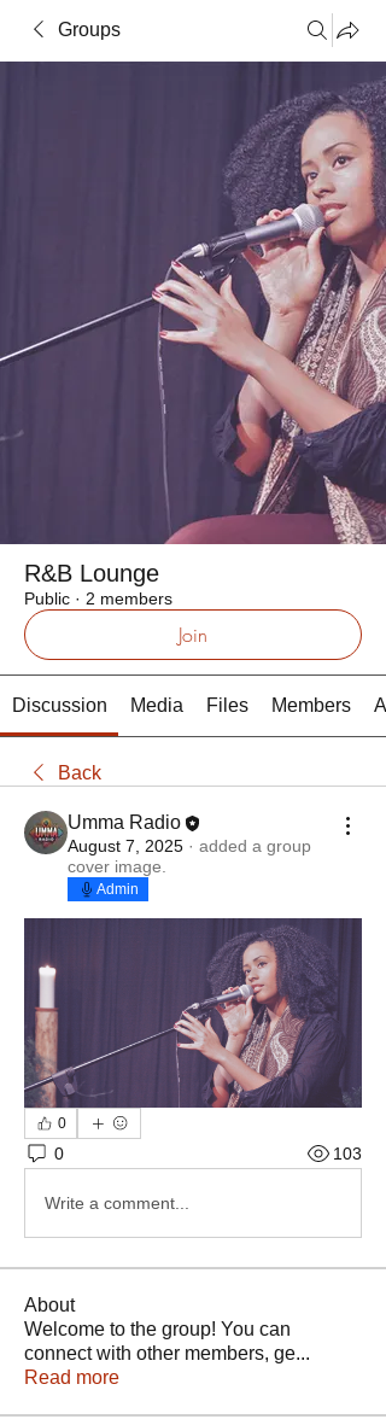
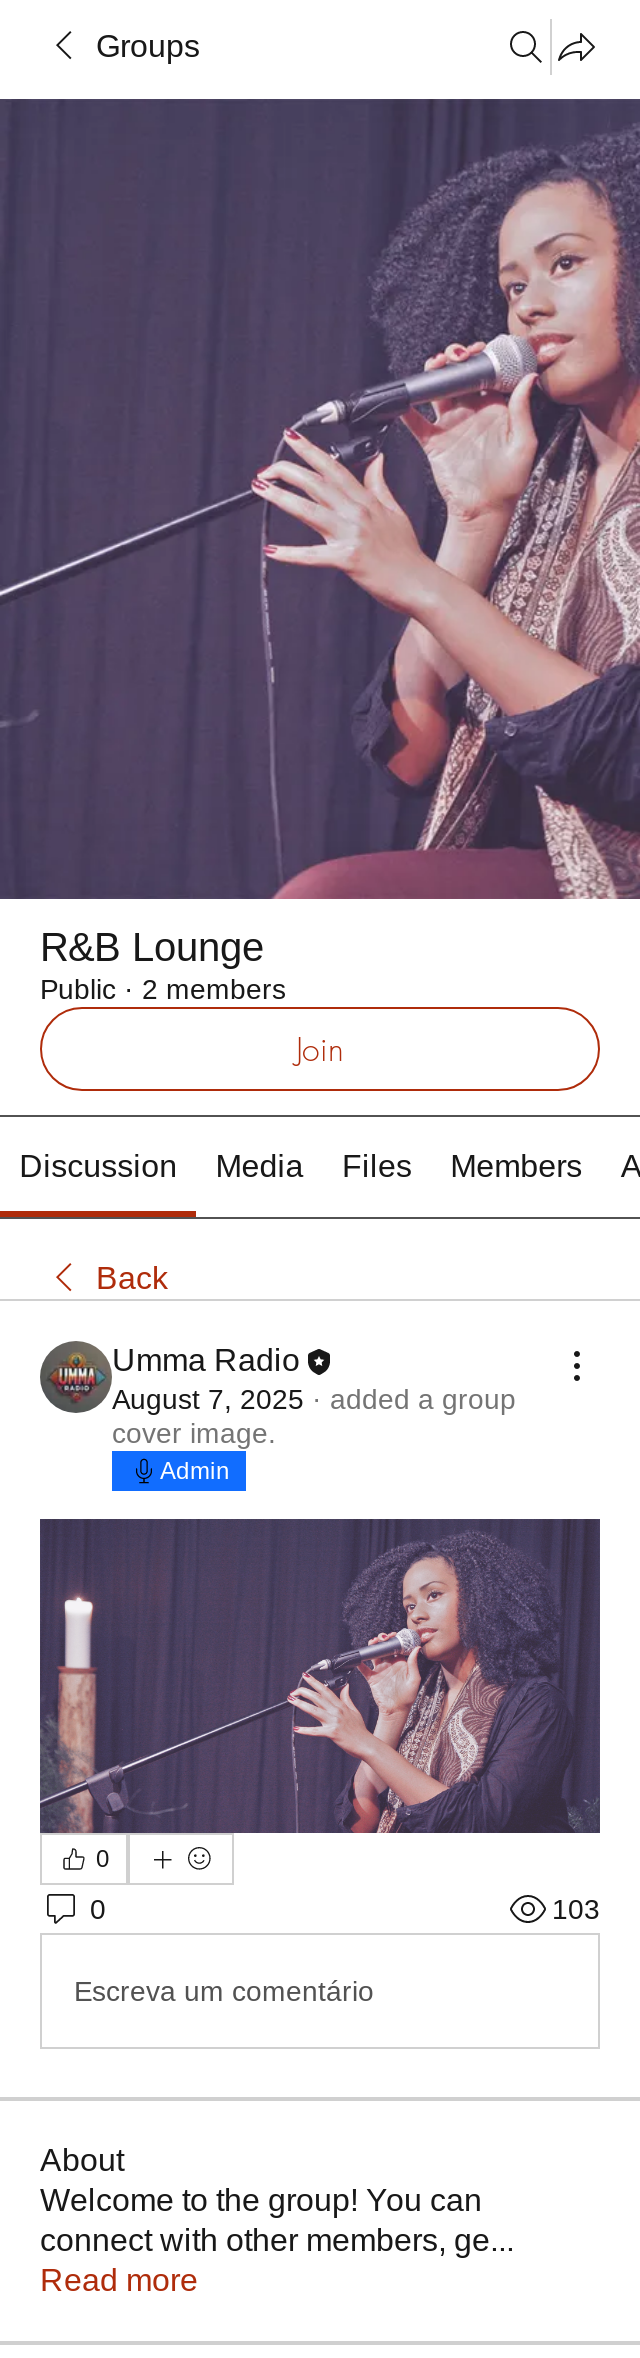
[45,1193,189,1212] Write a comment... -> [74,1974,374,2006] Escreva um comentário

